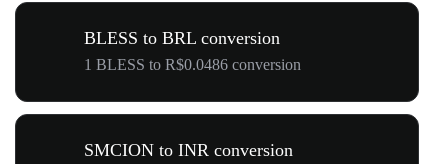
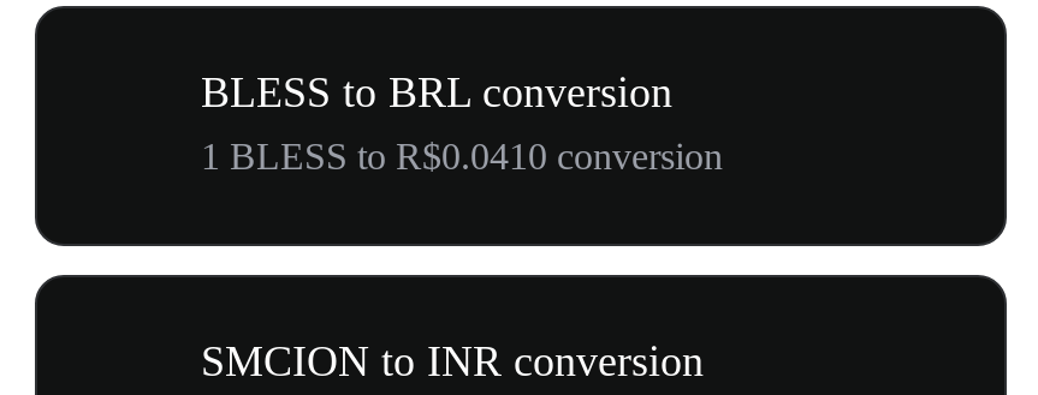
[84,56,301,73] 1 BLESS to R$0.0486 conversion -> [201,136,723,176] 1 BLESS to R$0.0410 conversion

